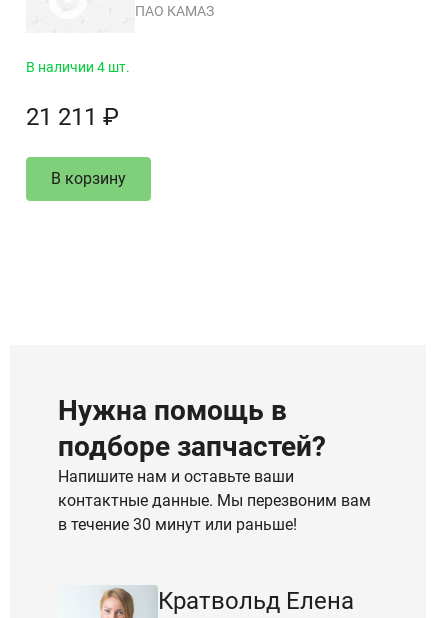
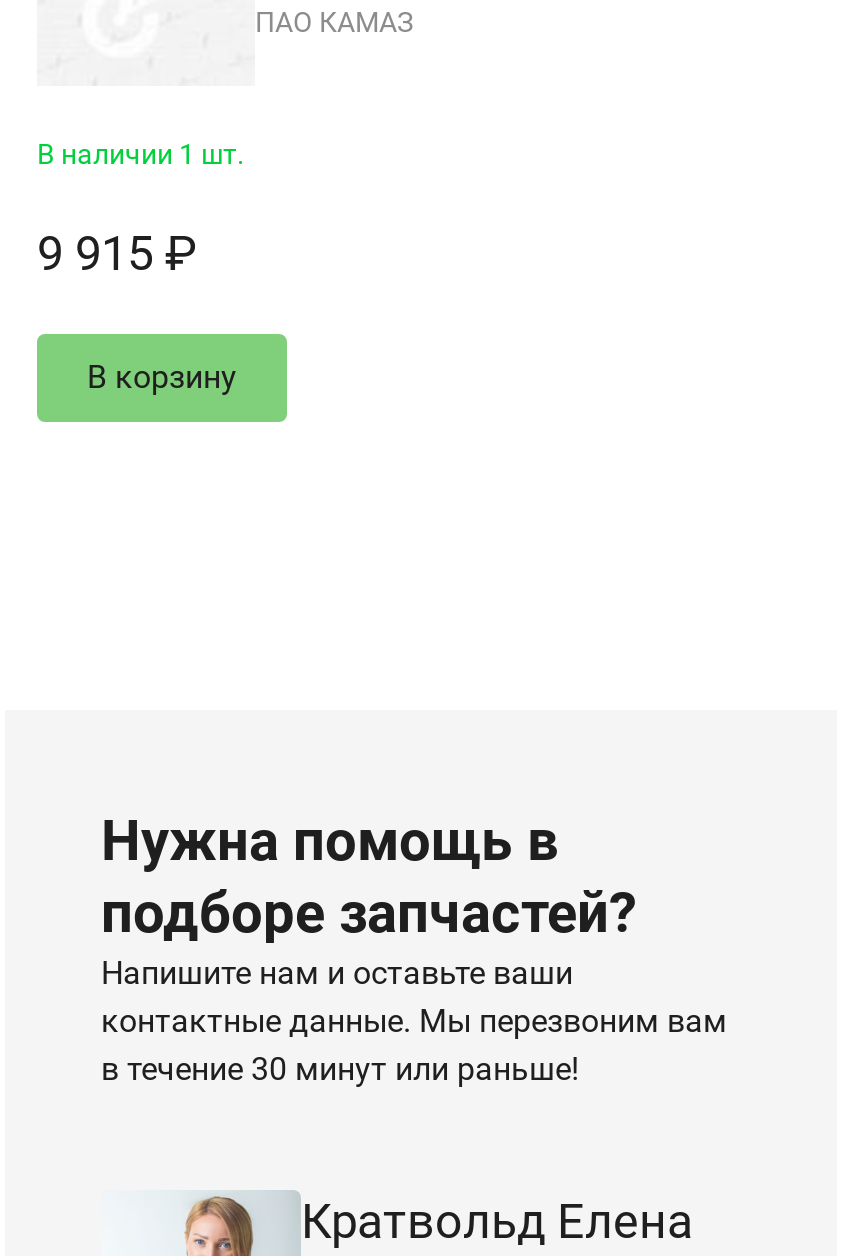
[26,59,130,75] В наличии 4 шт. -> [37,138,245,170] В наличии 1 шт.
[26,103,119,131] 21 211 ₽ -> [37,226,197,282] 9 915 ₽

